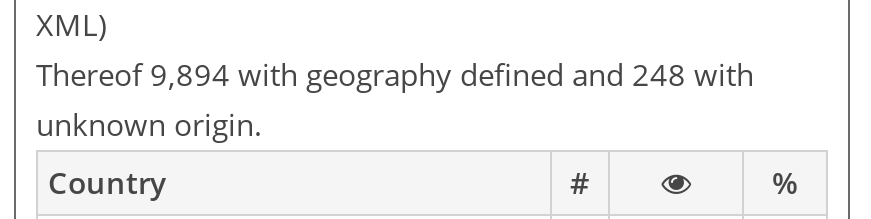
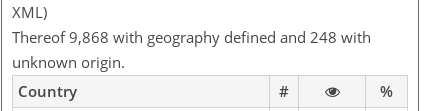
[36,54,754,94] Thereof 9,894 with geography defined and 248 with -> [12,27,371,47] Thereof 9,868 with geography defined and 248 with

